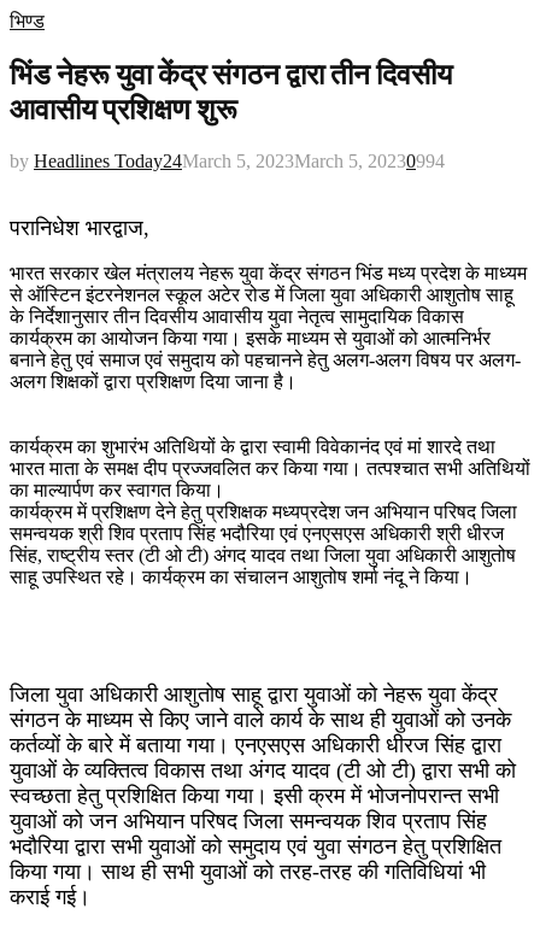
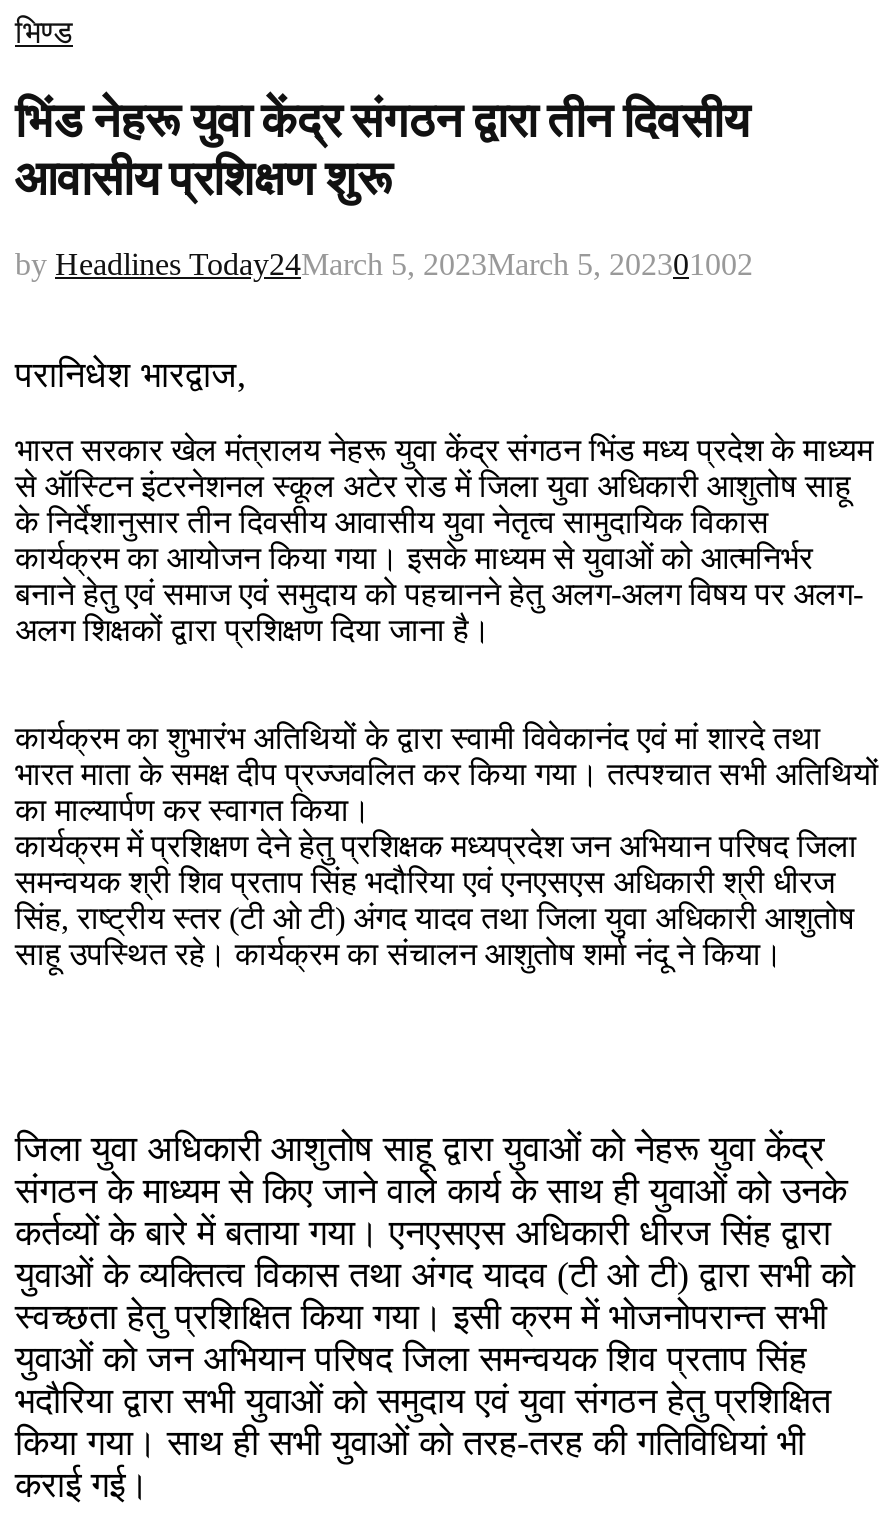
[10,150,445,171] by Headlines Today24March 5, 2023March 5, 20230 994 -> [15,247,753,281] by Headlines Today24March 5, 2023March 5, 20230 1002

